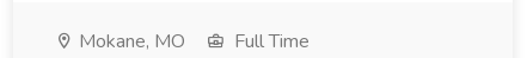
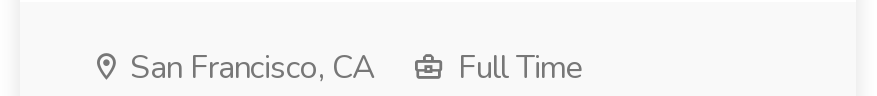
[74,28,185,54] Mokane, MO -> [122,46,376,90] San Francisco, CA

